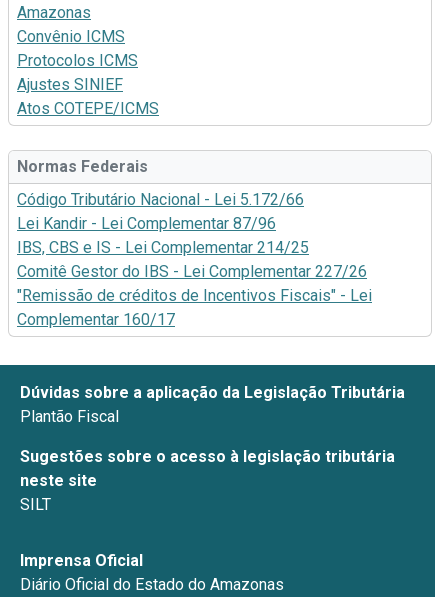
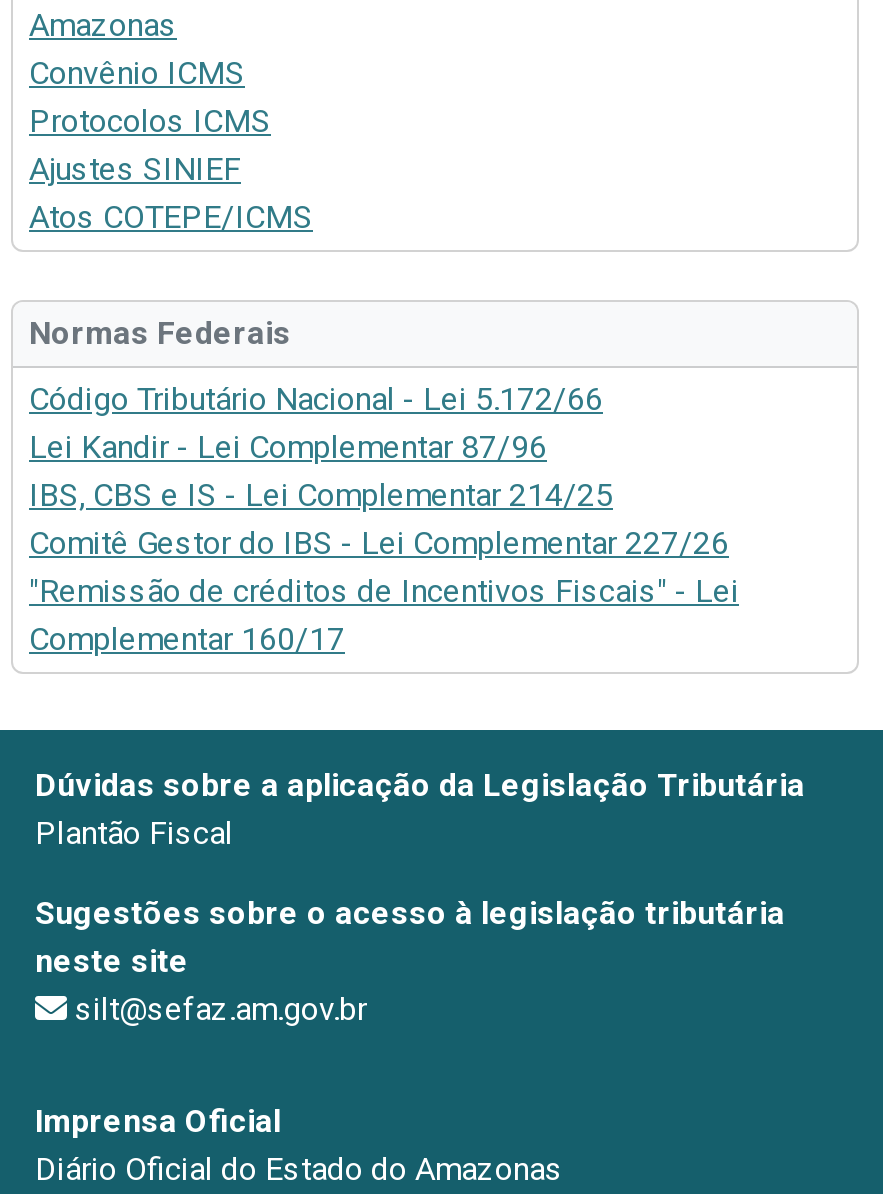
[20,495,51,514] SILT -> [67,990,367,1028] silt@sefaz.am.gov.br

